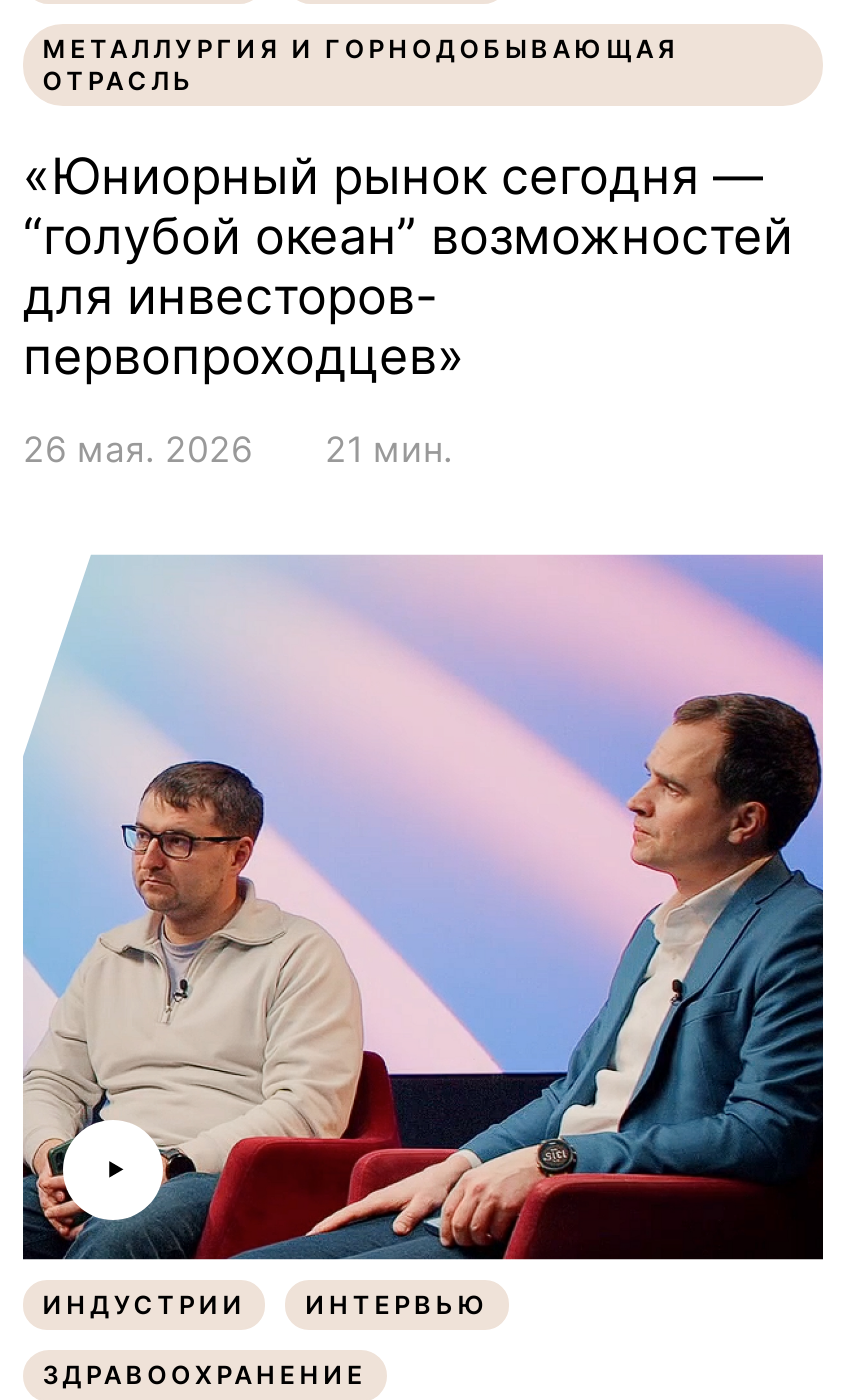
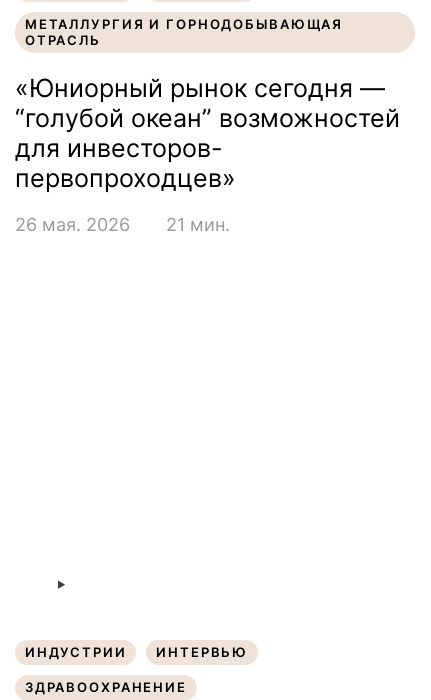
[21,554,825,1262] [image] -> none

